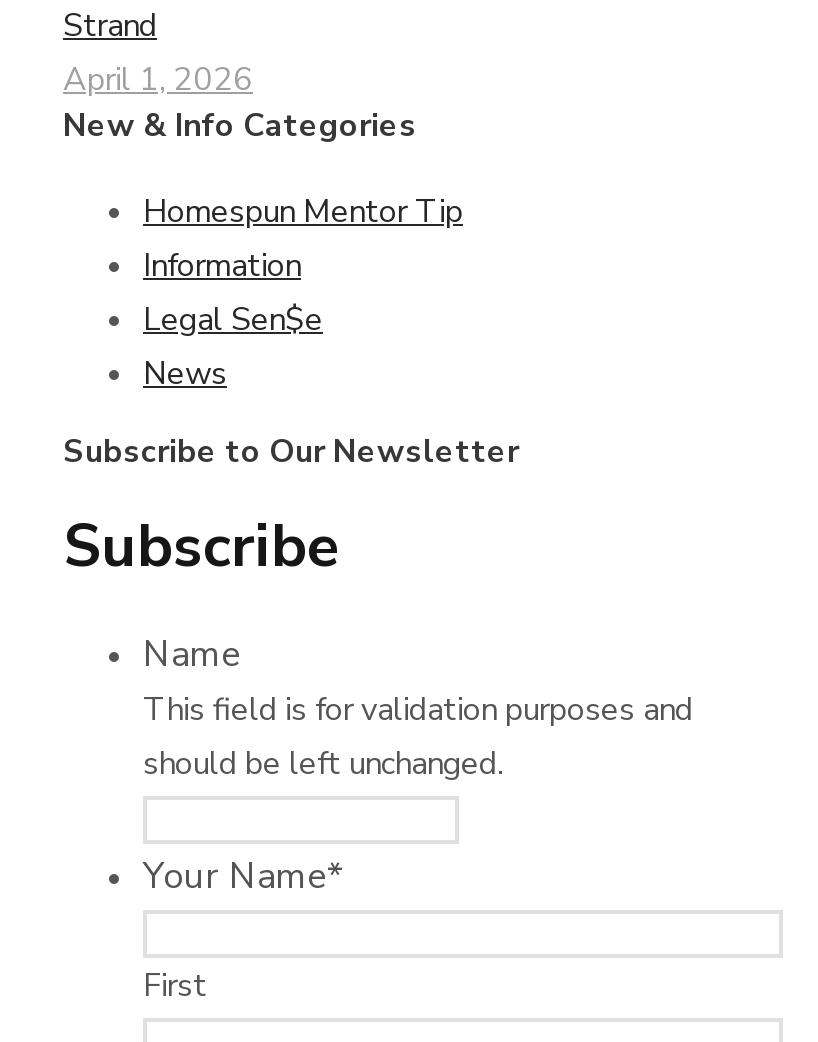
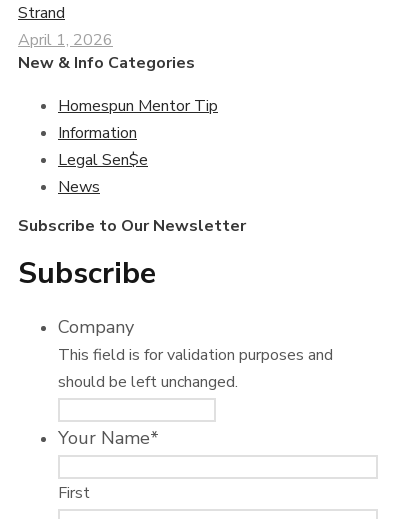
[143,631,241,679] Name -> [58,315,134,339] Company

